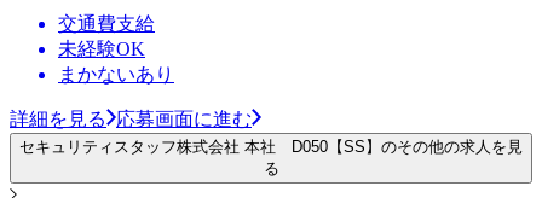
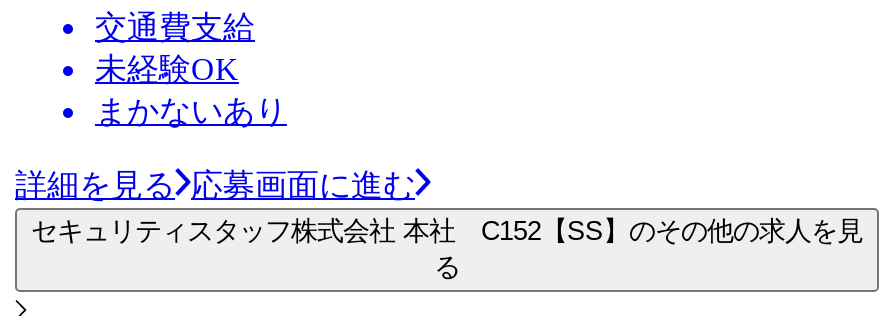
[19,138,523,156] セキュリティスタッフ株式会社 本社 D050【SS】のその他の求人を見 -> [31,216,863,246] セキュリティスタッフ株式会社 本社 C152【SS】のその他の求人を見

